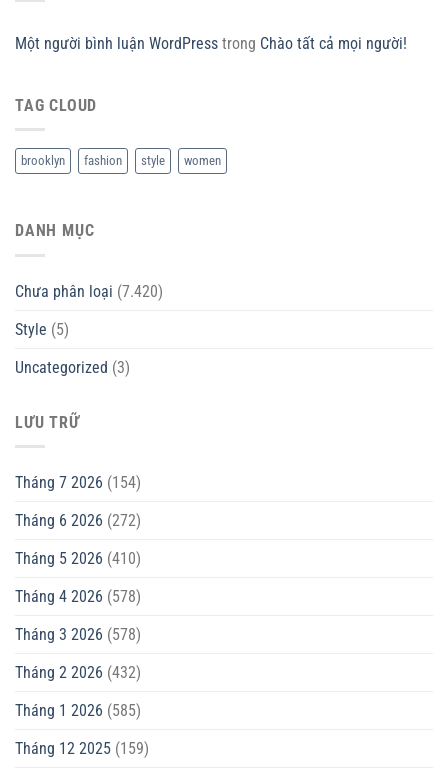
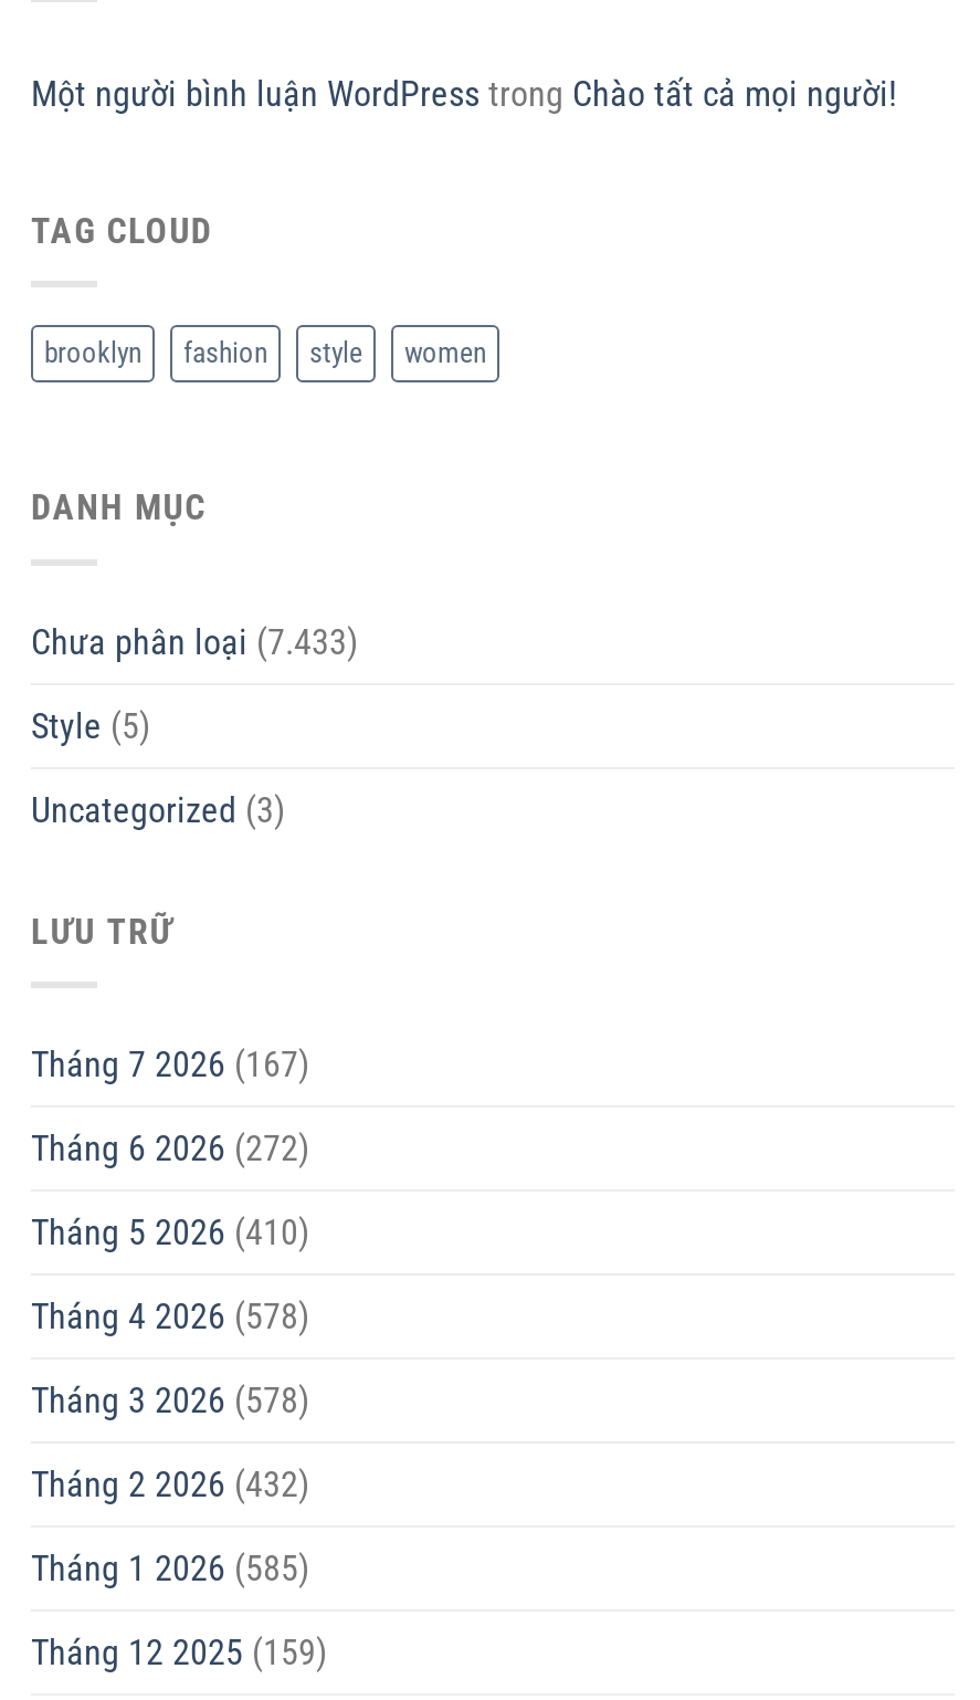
[15,282,163,301] Chưa phân loại (7.420) -> [31,621,358,663] Chưa phân loại (7.433)
[15,473,141,492] Tháng 7 2026 (154) -> [31,1045,309,1087] Tháng 7 2026 (167)

